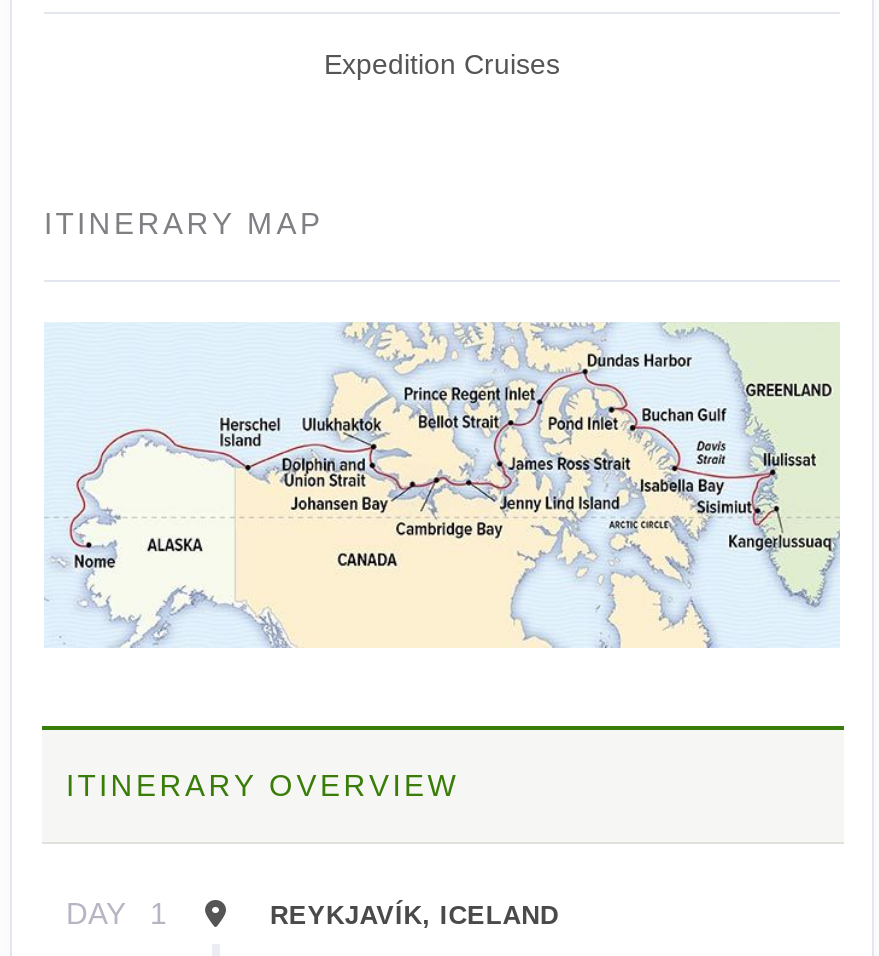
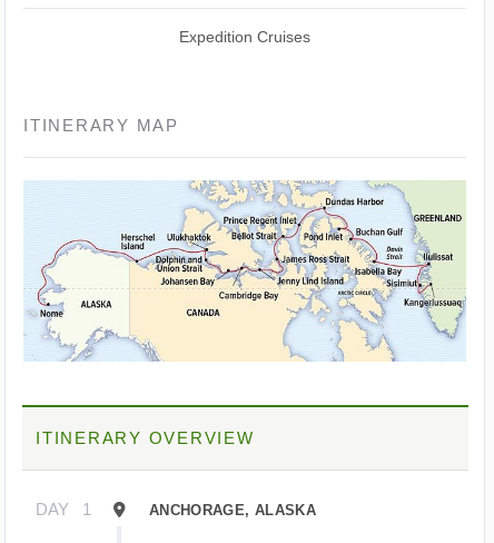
[270,901,559,931] REYKJAVÍK, ICELAND -> [149,502,316,519] ANCHORAGE, ALASKA

